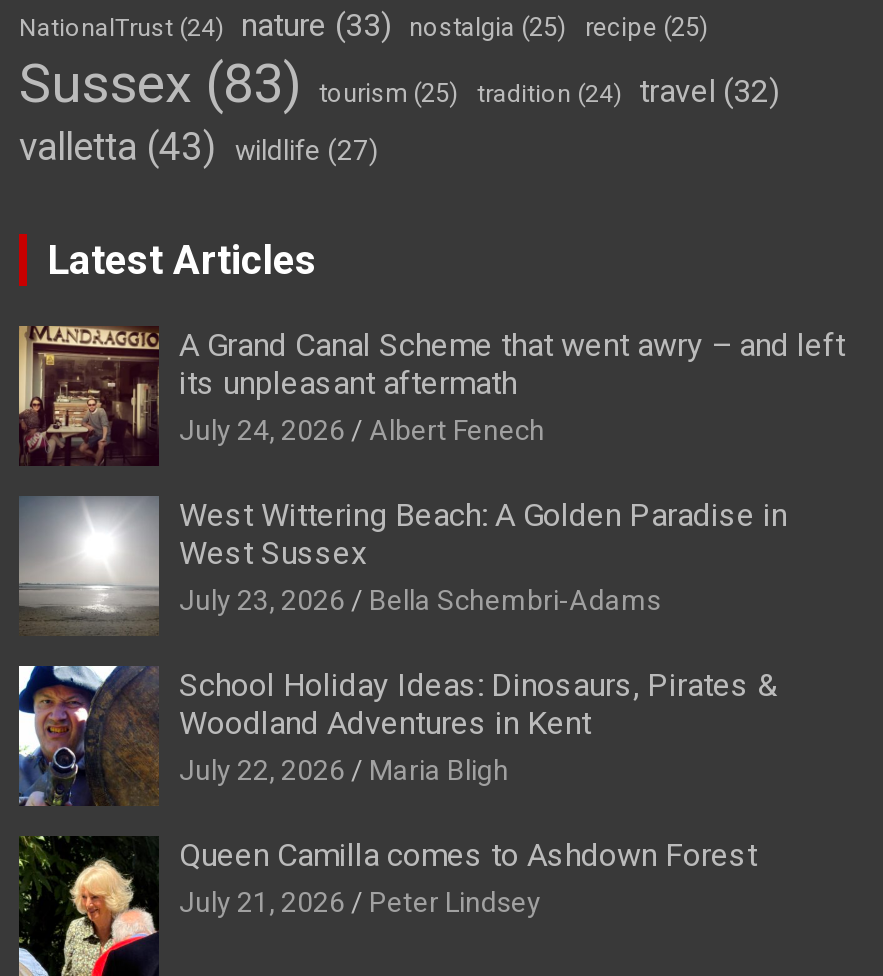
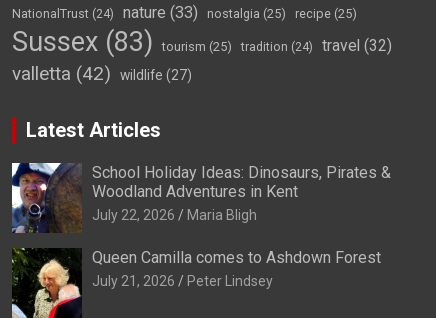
[19,124,379,170] valletta (43) wildlife (27) -> [12,63,192,85] valletta (42) wildlife (27)
[17,324,845,616] [image] | A Grand Canal Scheme that went awry – and left | its unpleasant aftermath | July 24, 2026 | Albert Fenech | West Wittering Beach: A Golden Paradise in | West Sussex | July 23, 2026 | Bella Schembri-Adams -> none
[17,524,155,634] [image] -> none

